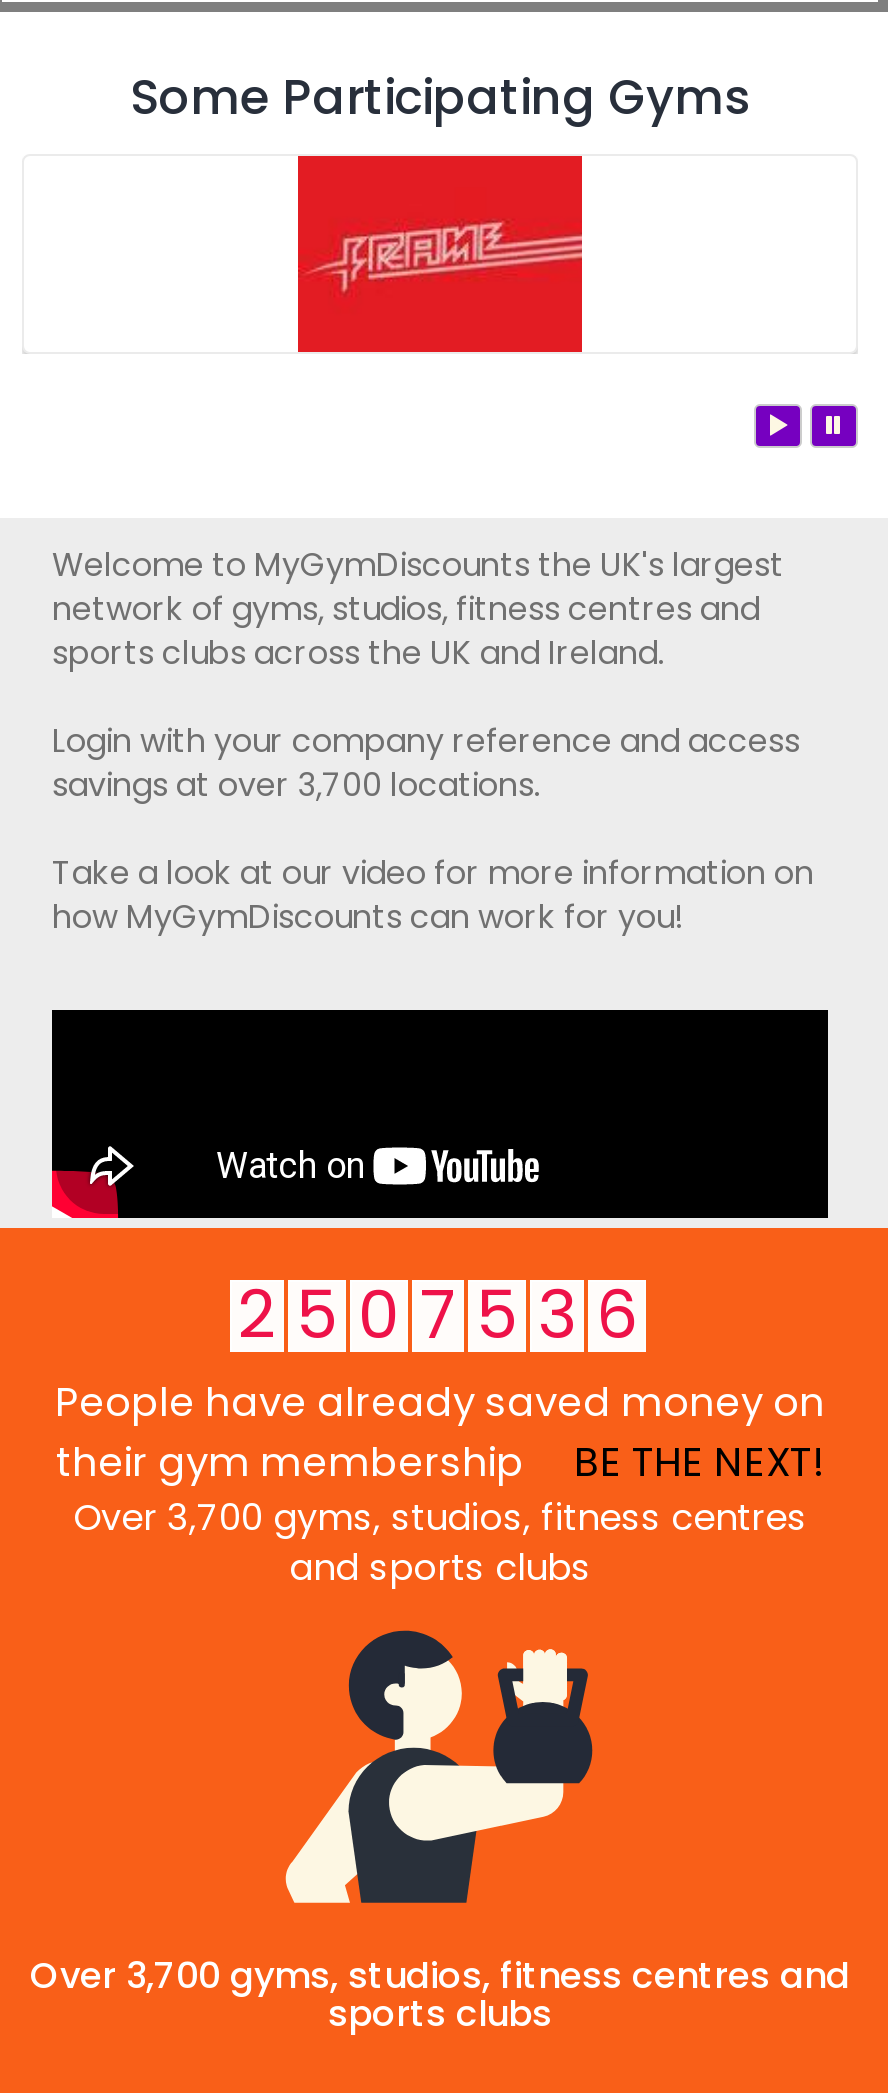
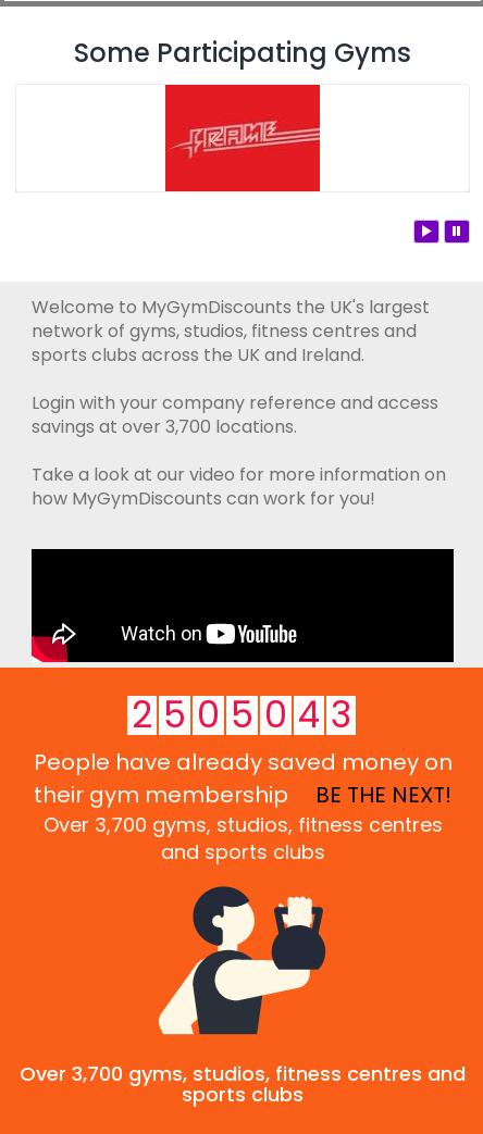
[238,1267,638,1361] 2 5 0 7 5 3 6 -> [132,689,351,740] 2 5 0 5 0 4 3

